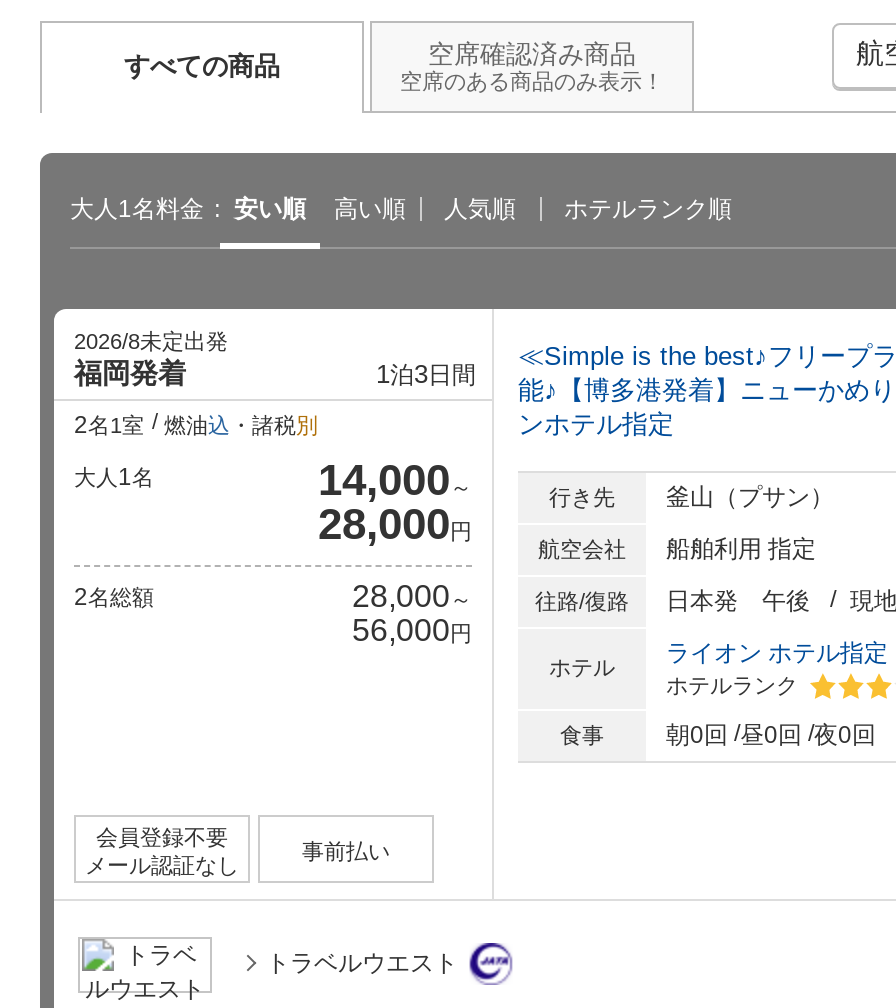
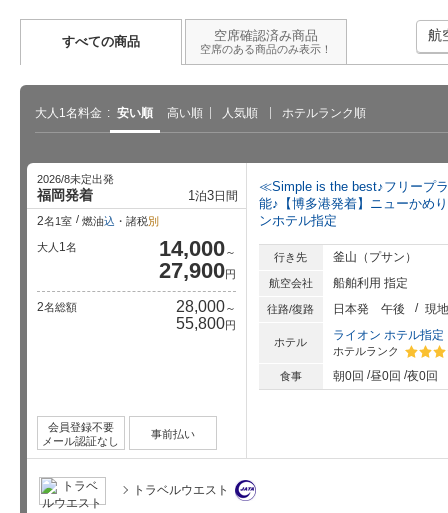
[318,499,472,549] 28,000円 -> [159,258,236,283] 27,900円
[352,613,472,647] 56,000円 -> [176,315,236,332] 55,800円

